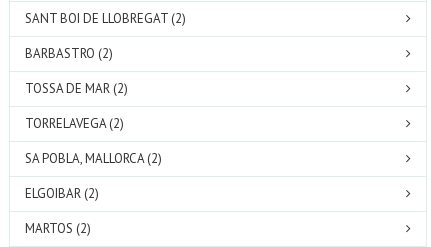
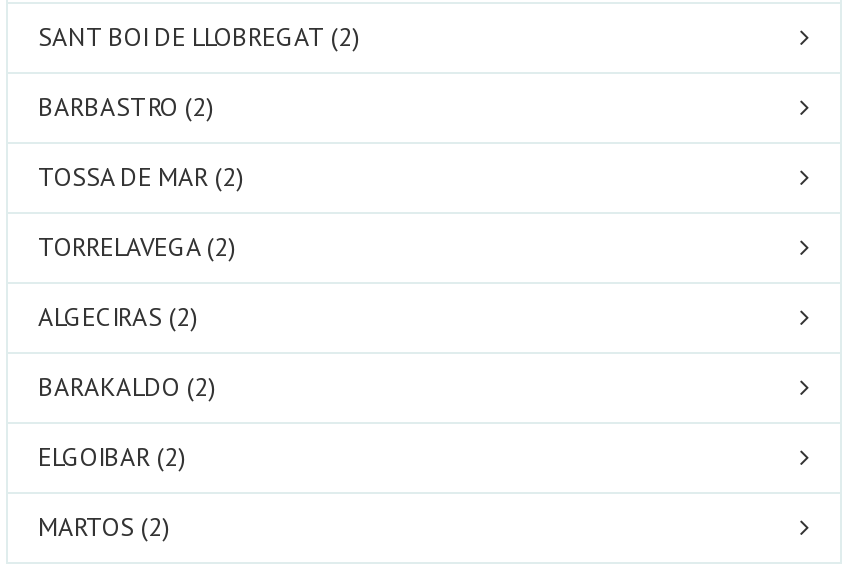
[25,150,162,167] SA POBLA, MALLORCA (2) -> [38,300,216,404] ALGECIRAS (2) | BARAKALDO (2)

